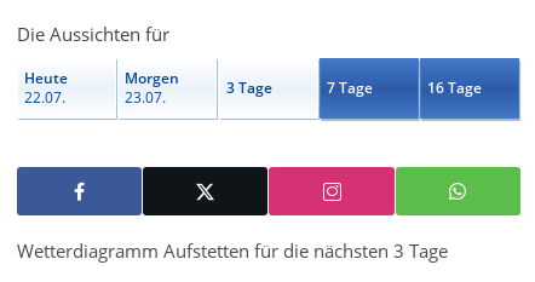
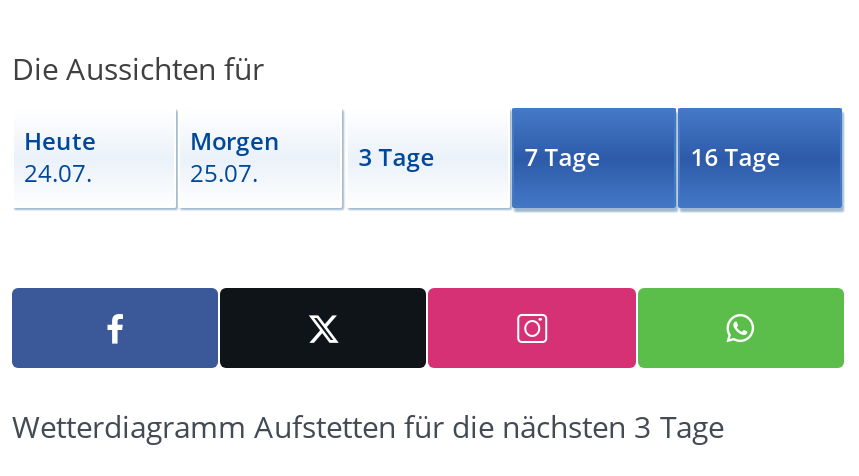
[24,88,65,108] 22.07. -> [24,157,92,191] 24.07.
[125,88,166,108] 23.07. -> [190,157,258,191] 25.07.

